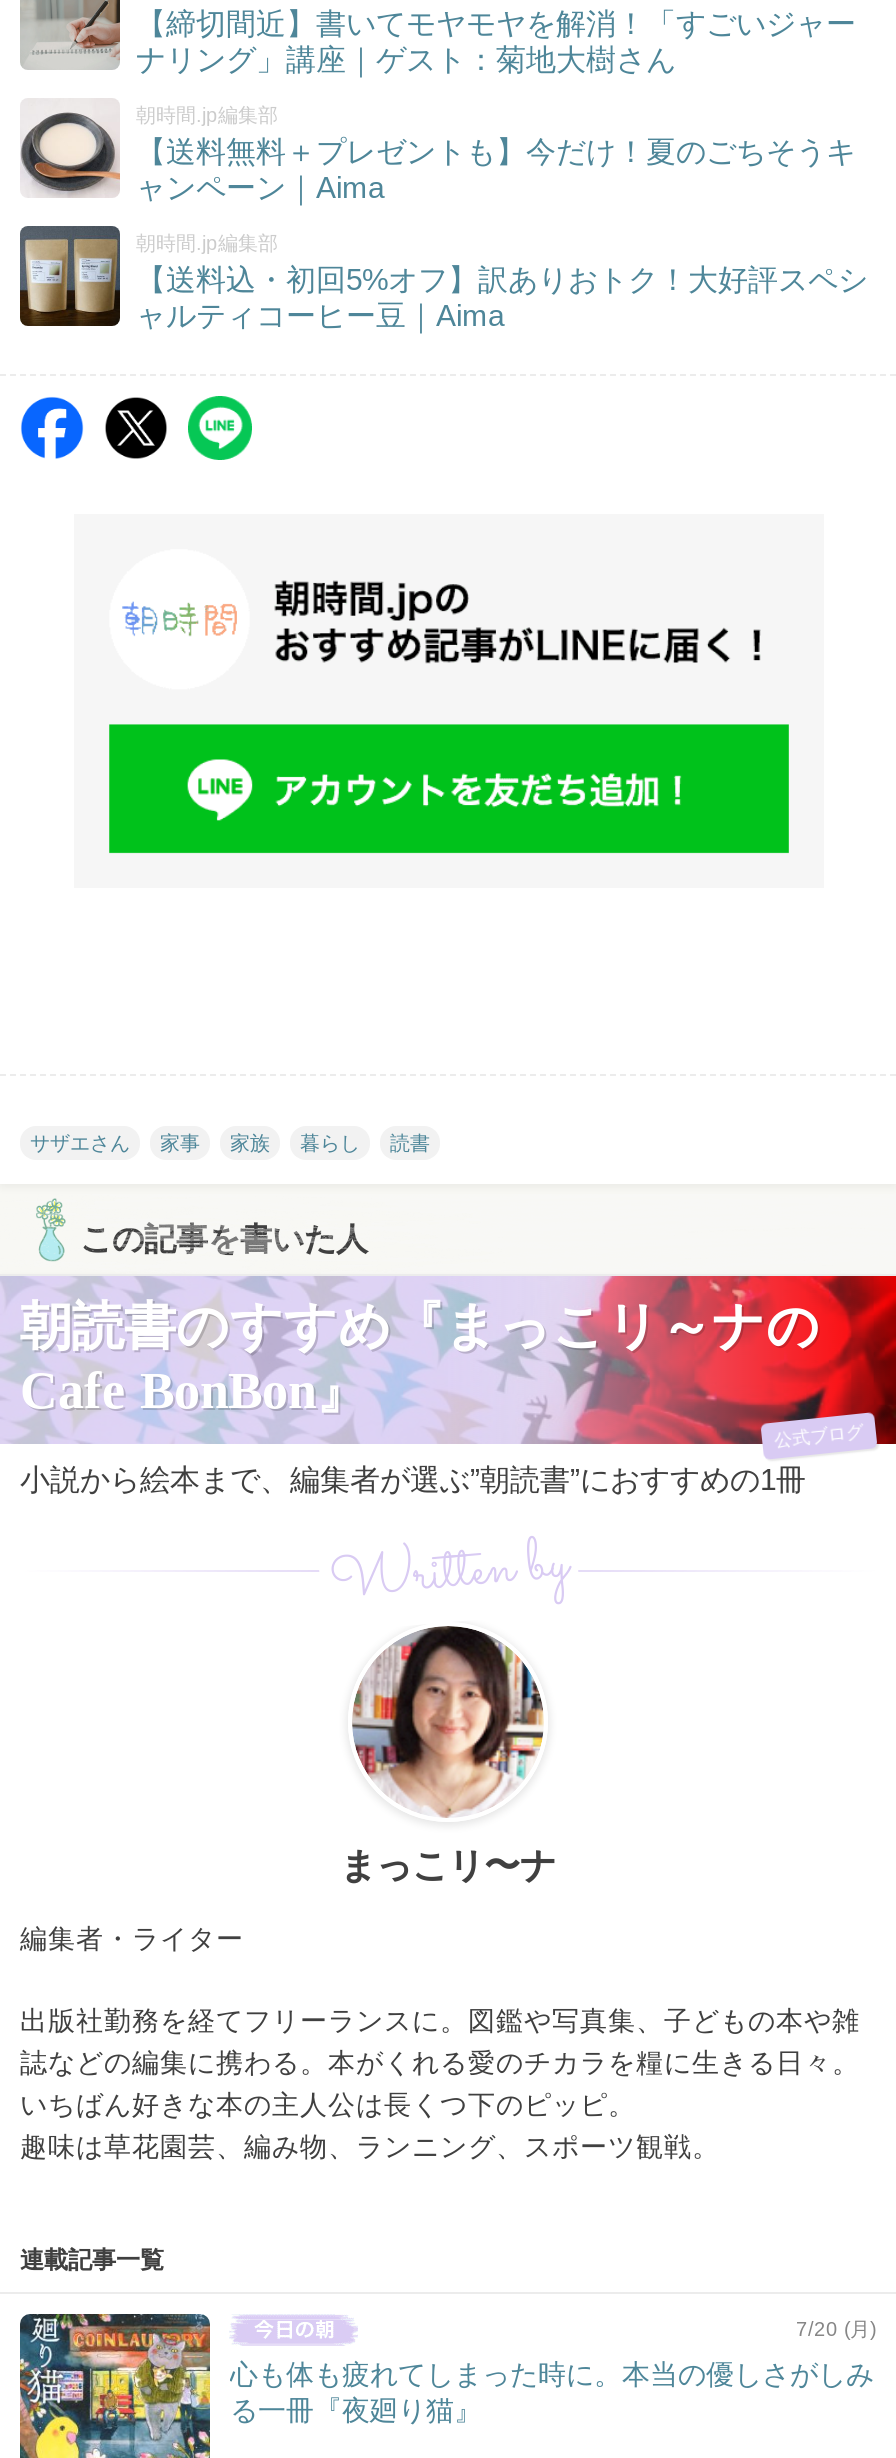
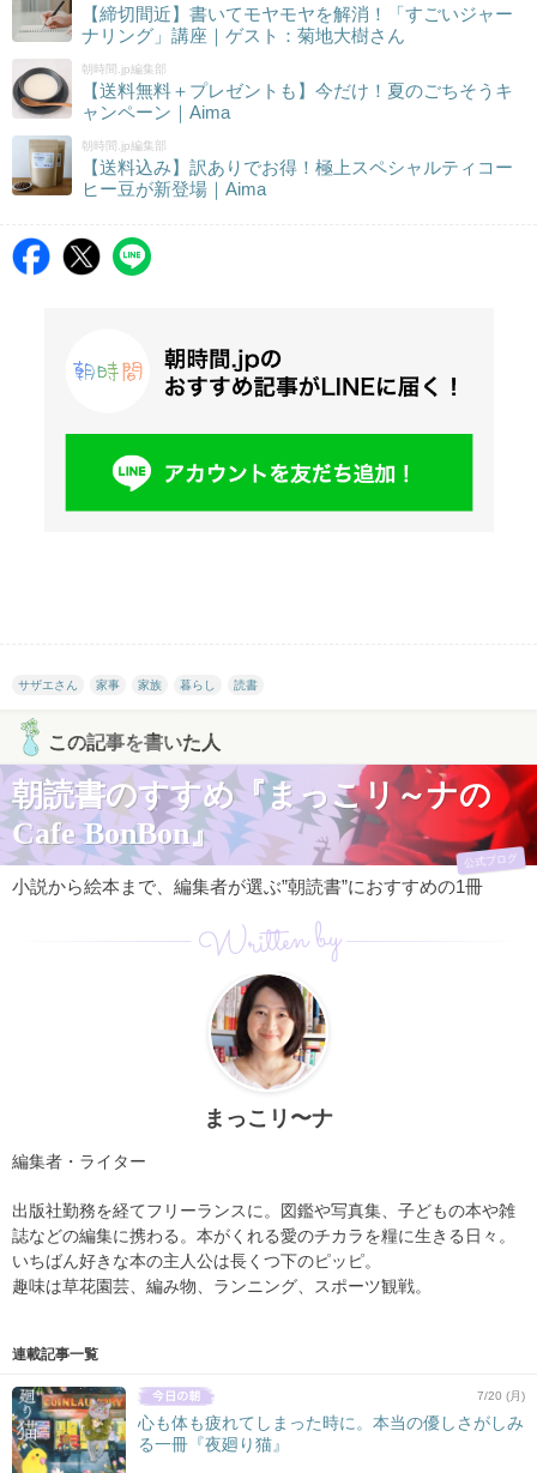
[18,224,868,331] [image] | 【送料込・初回5%オフ】訳ありおトク！大好評スペシ | ャルティコーヒー豆｜Aima -> [11,135,513,199] [image] | 【送料込み】訳ありでお得！極上スペシャルティコー | ヒー豆が新登場｜Aima

